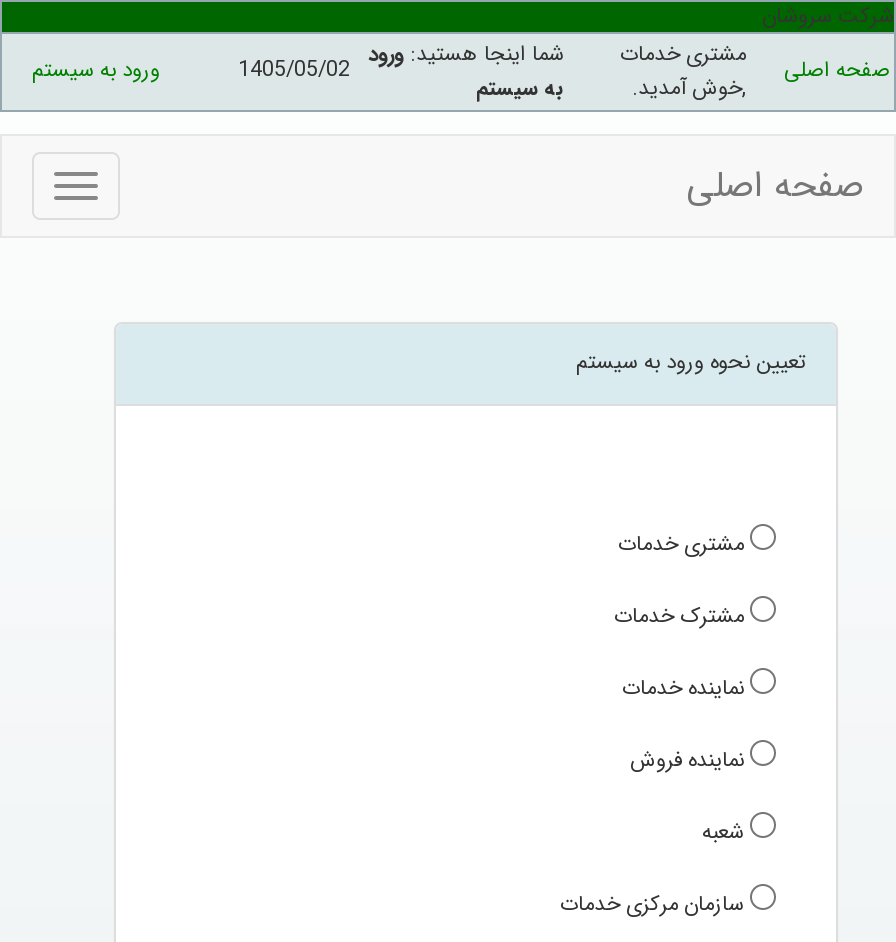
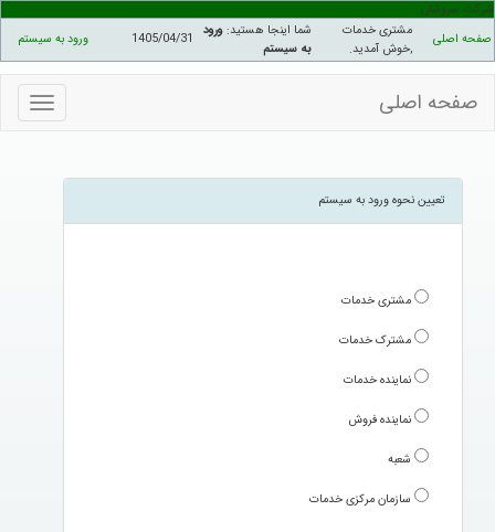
[238,38,890,88] صفحه اصلی مشتری خدمات شما اینجا هستید: ورود 1405/05/02 -> [131,21,492,49] صفحه اصلی مشتری خدمات شما اینجا هستید: ورود 1405/04/31

